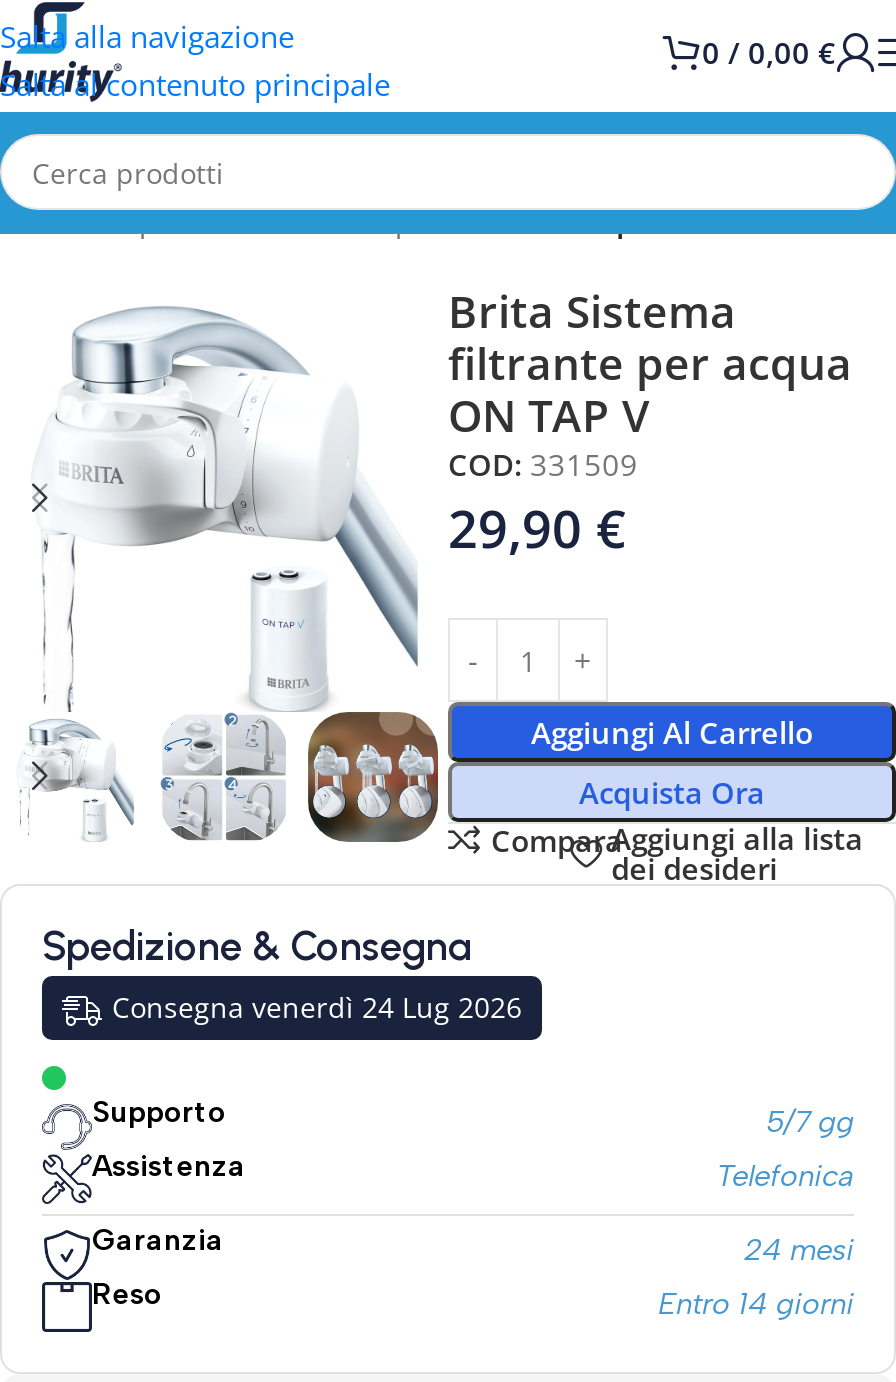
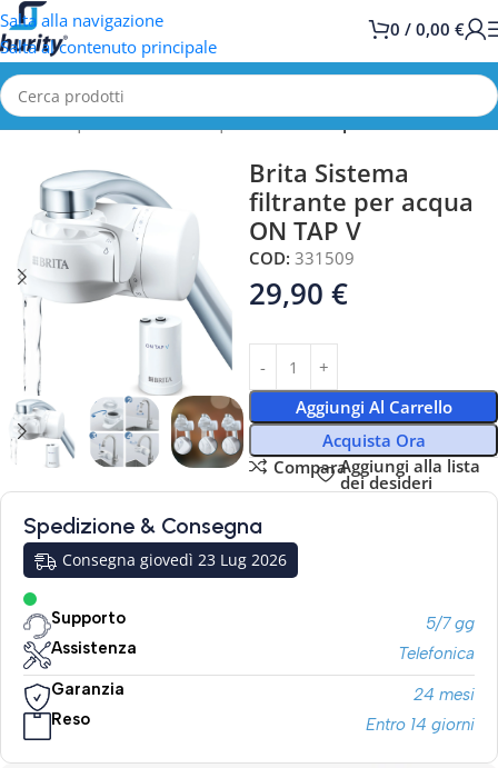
[112,988,522,1026] Consegna venerdì 24 Lug 2026 -> [62,549,287,570] Consegna giovedì 23 Lug 2026

